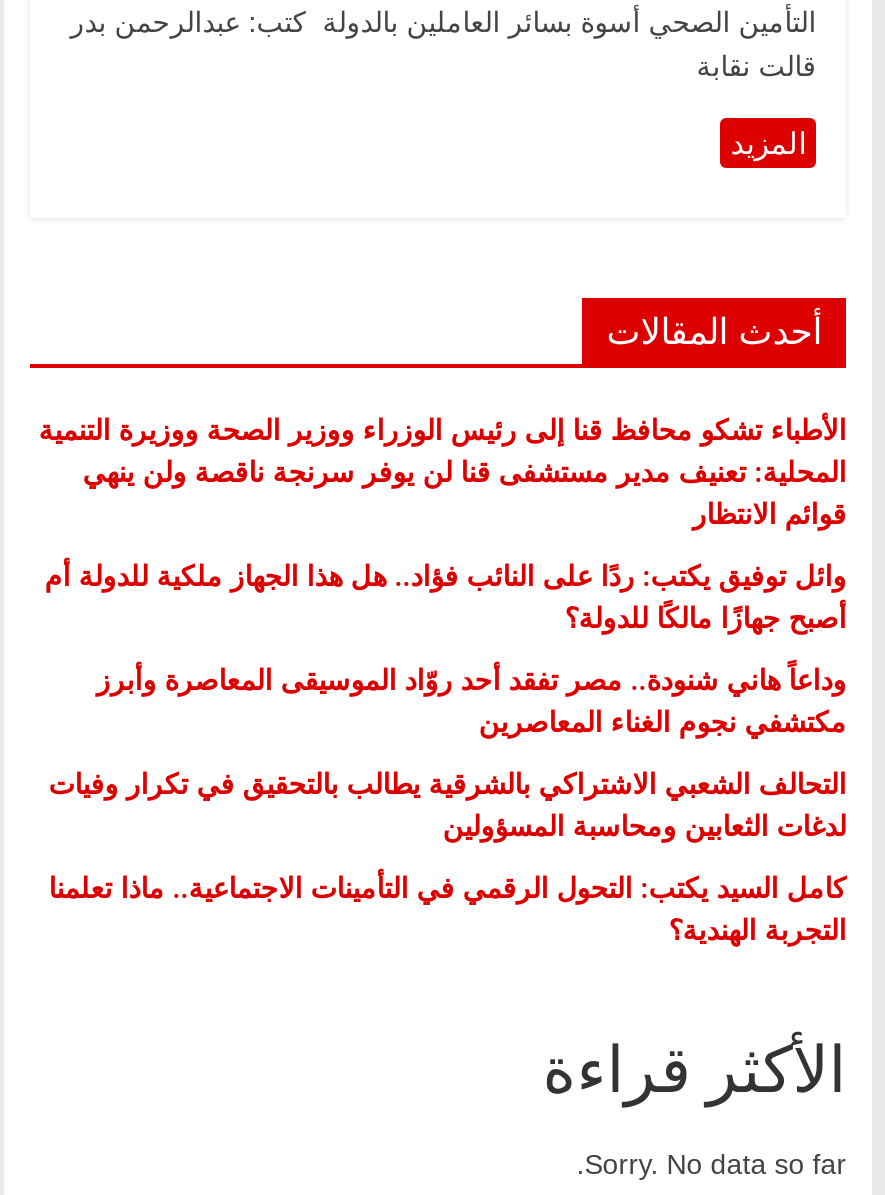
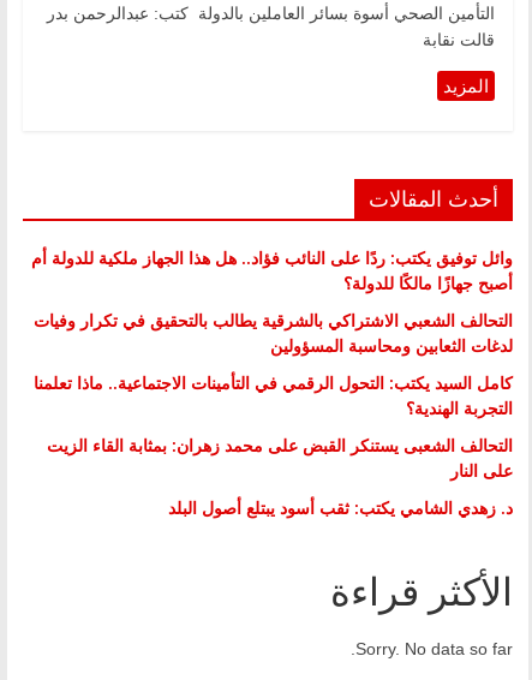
[38,410,846,532] الأطباء تشكو محافظ قنا إلى رئيس الوزراء ووزير الصحة ووزيرة التنمية | المحلية: تعنيف مدير مستشفى قنا لن يوفر سرنجة ناقصة ولن ينهي | قوائم الانتظار -> none
moved [44,556,846,636] -> [31,246,513,294]: وائل توفيق يكتب: ردًا على النائب فؤاد.. هل هذا الجهاز ملكية للدولة أم | أصبح جهازًا مالكًا للدولة؟
[96,660,846,740] وداعاً هاني شنودة.. مصر تفقد أحد روّاد الموسيقى المعاصرة وأبرز | مكتشفي نجوم الغناء المعاصرين -> none
moved [48,764,846,948] -> [34,309,513,419]: التحالف الشعبي الاشتراكي بالشرقية يطالب بالتحقيق في تكرار وفيات | لدغات الثعابين ومحاسبة المسؤولين | كامل السيد يكتب: التحول الرقمي في التأمينات الاجتماعية.. ماذا تعلمنا | التجربة الهندية؟
none -> [47,434,513,519] التحالف الشعبى يستنكر القبض على محمد زهران: بمثابة القاء الزيت | على النار | د. زهدي الشامي يكتب: ثقب أسود يبتلع أصول البلد

